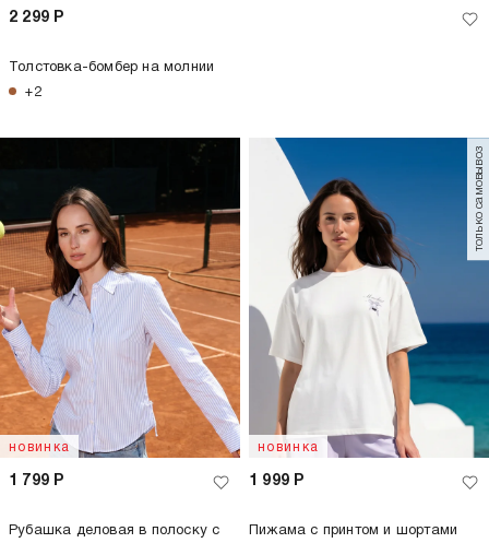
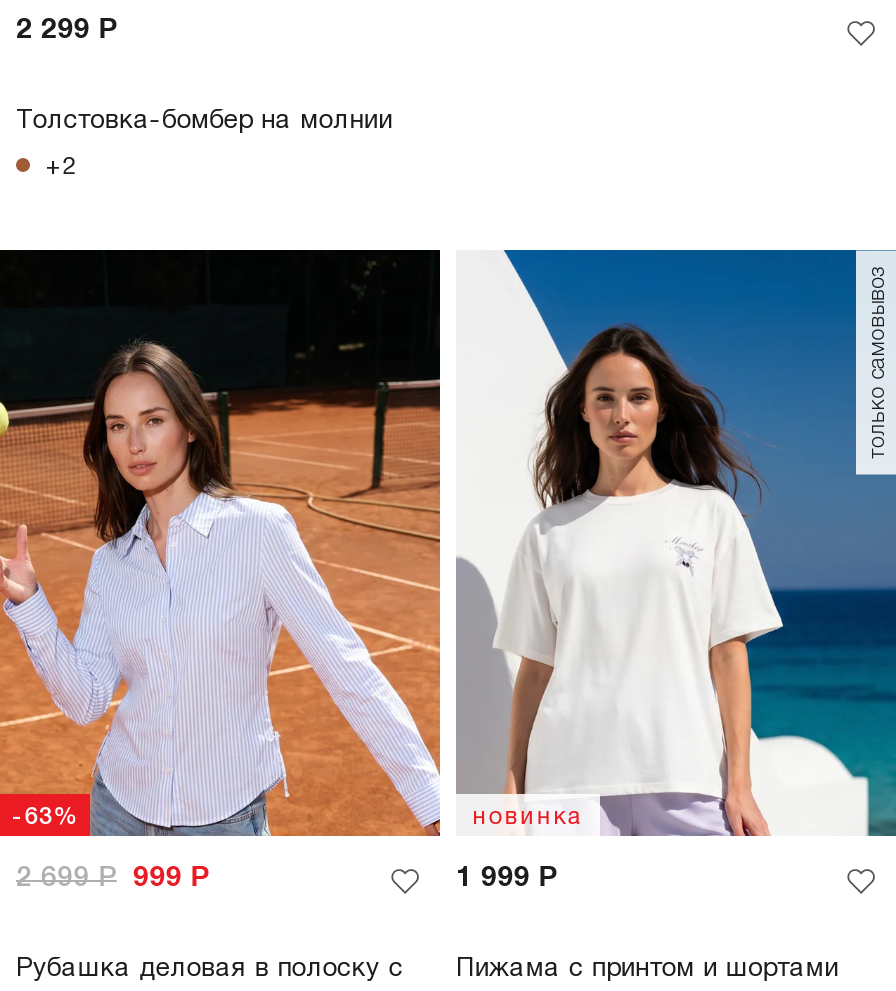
[9,442,70,454] новинка -> [12,806,78,828] -63%
[9,474,64,489] 1 799 Р -> [16,866,209,892] 2 699Р | 999 Р

